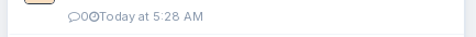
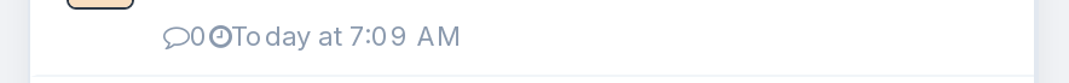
[80,9,203,24] 0 Today at 5:28 AM -> [190,19,461,53] 0 Today at 7:09 AM

